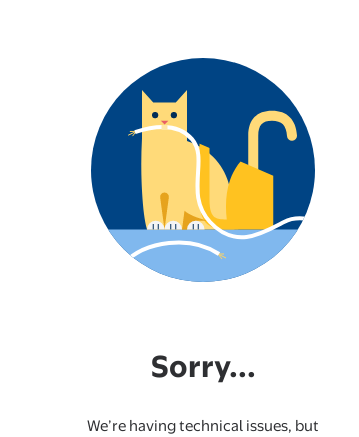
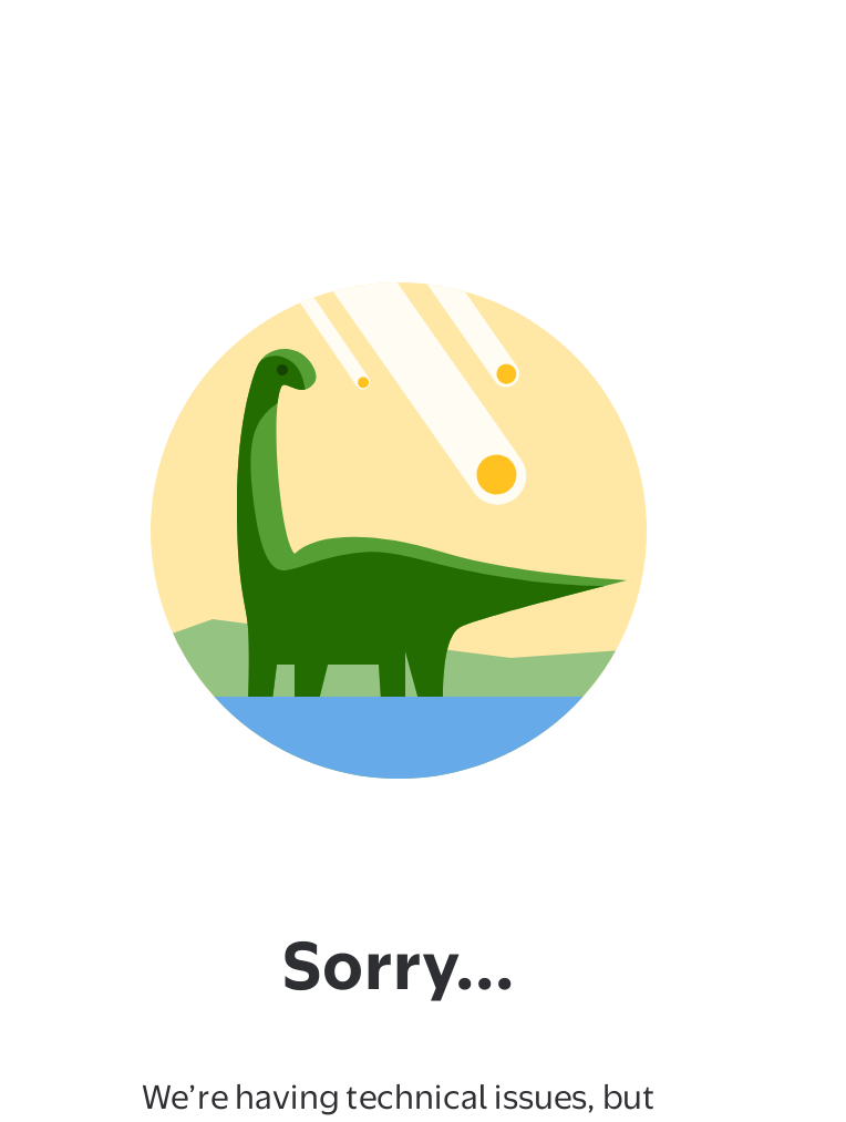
[90,57,316,260] [image] -> [151,282,647,728] [image]

